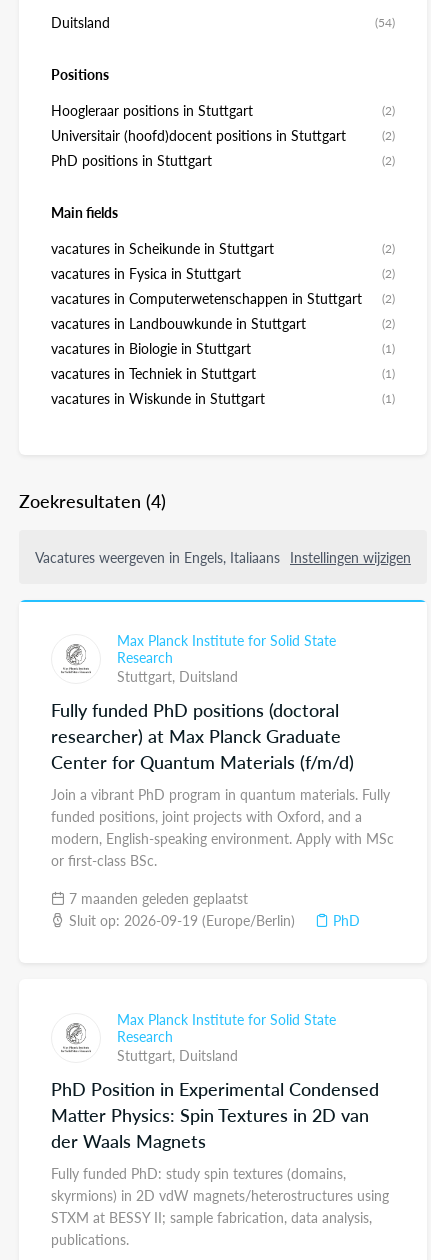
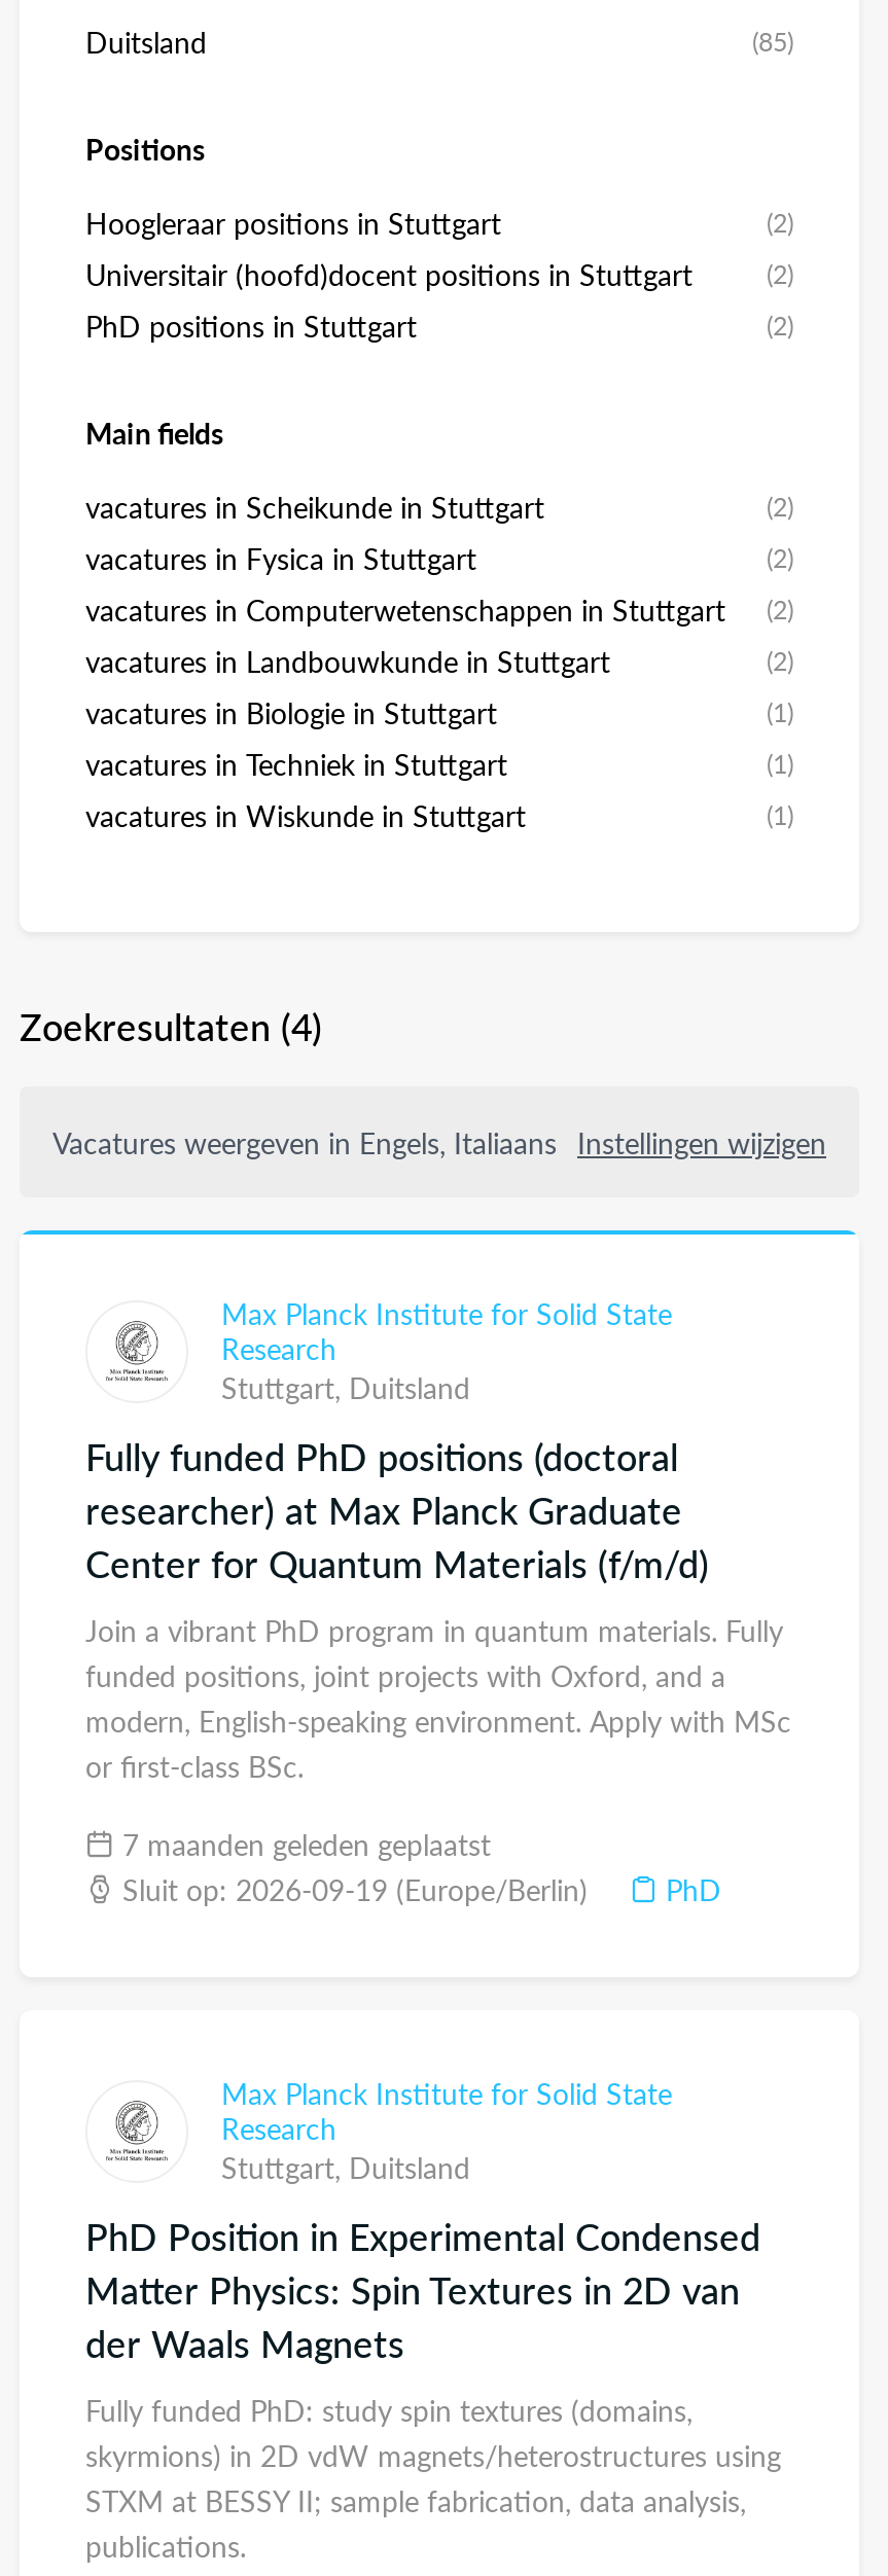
[375,13,395,31] (54) -> [752,23,793,60] (85)

